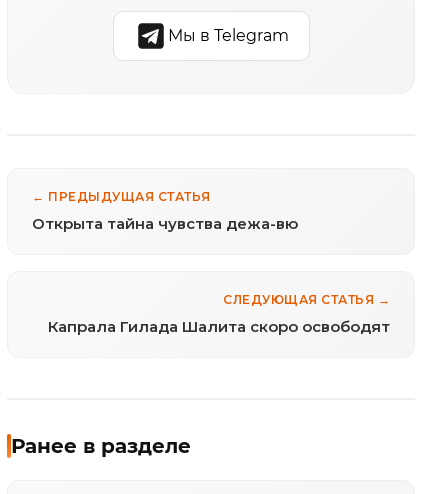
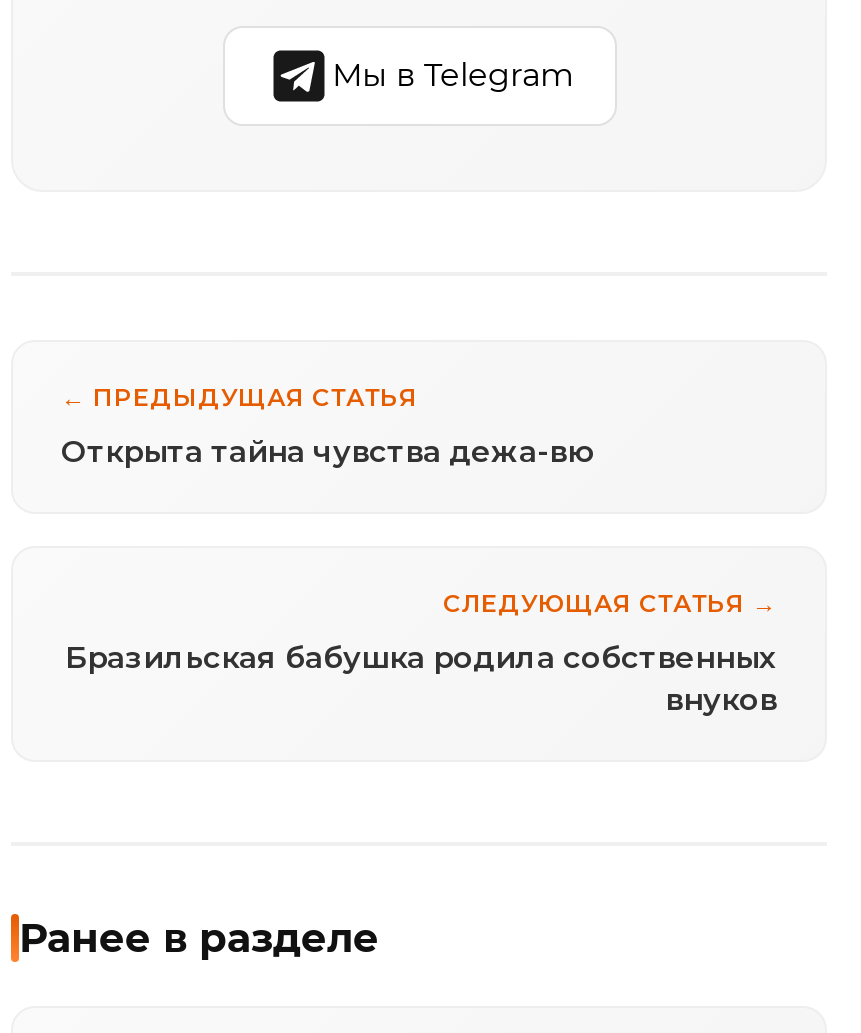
[48,317,390,336] Капрала Гилада Шалита скоро освободят -> [65,639,777,719] Бразильская бабушка родила собственных | внуков

